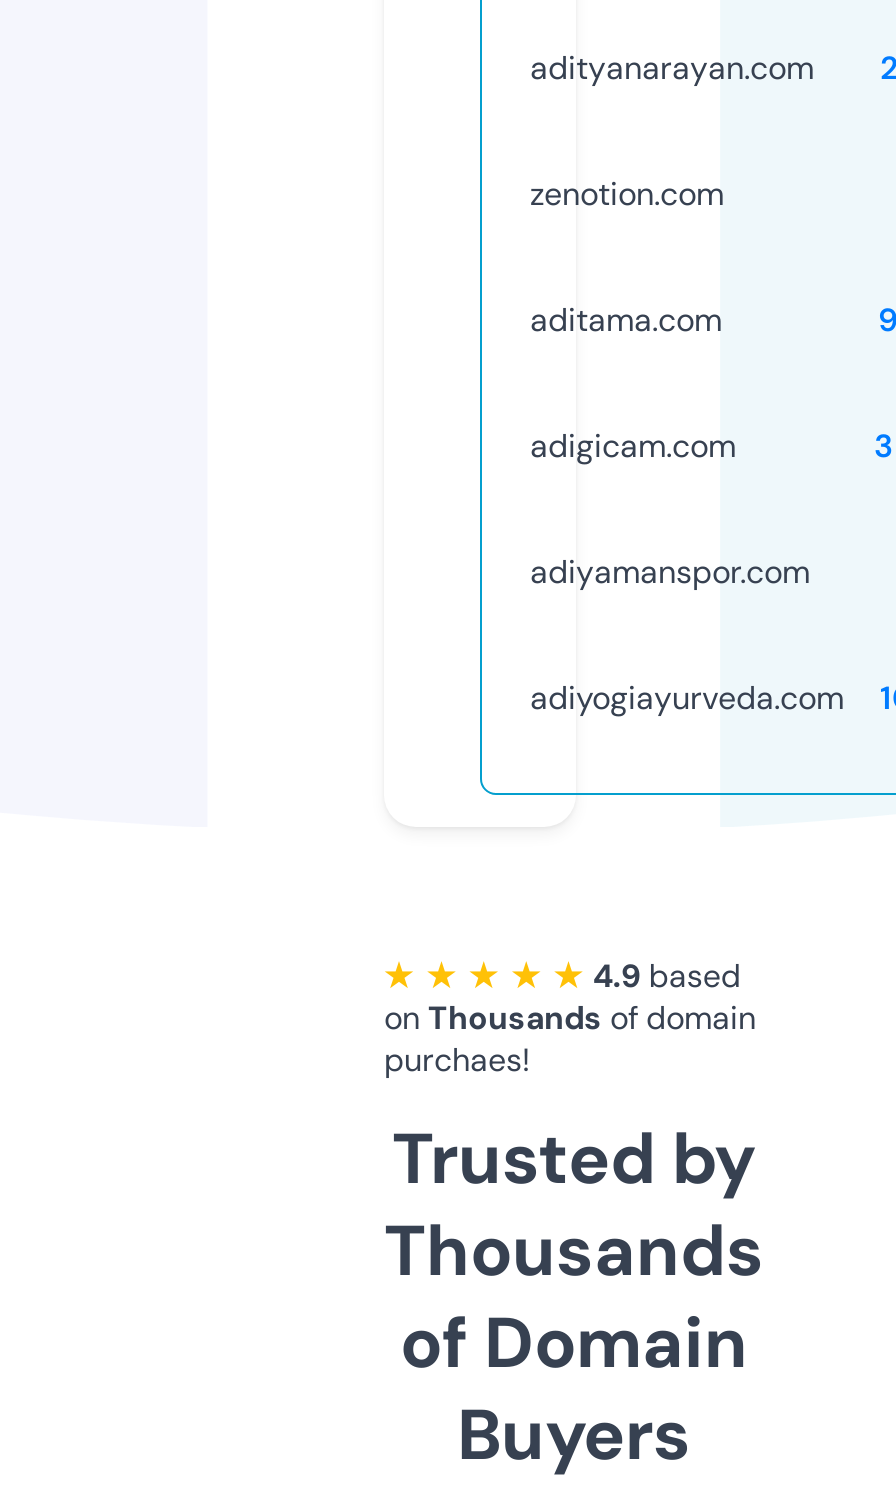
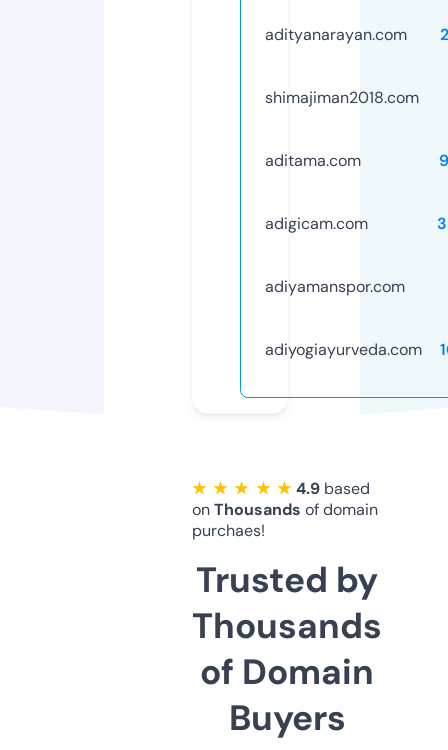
[530,173,724,215] zenotion.com -> [265,87,419,108] shimajiman2018.com

